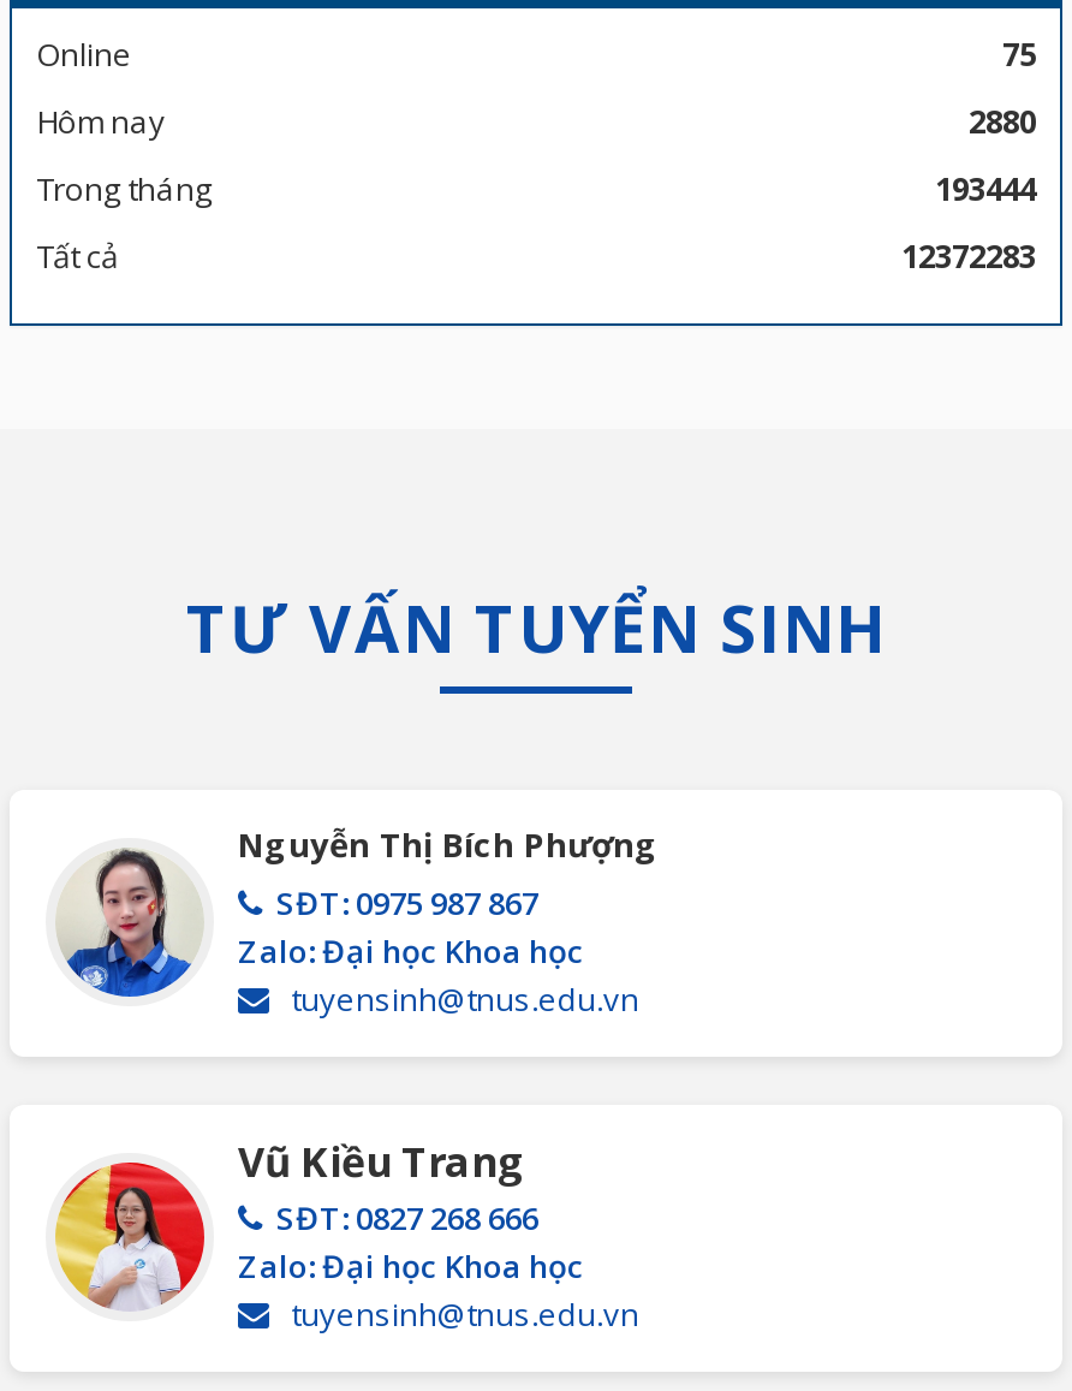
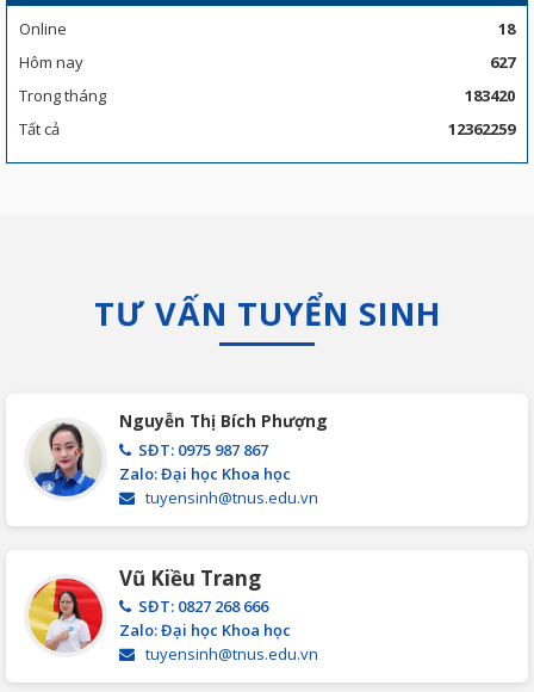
[1002,31,1036,75] 75 -> [498,17,515,39] 18
[969,99,1036,142] 2880 -> [490,51,515,72] 627
[935,166,1036,209] 193444 -> [465,84,515,106] 183420
[901,233,1036,277] 12372283 -> [448,118,515,139] 12362259

